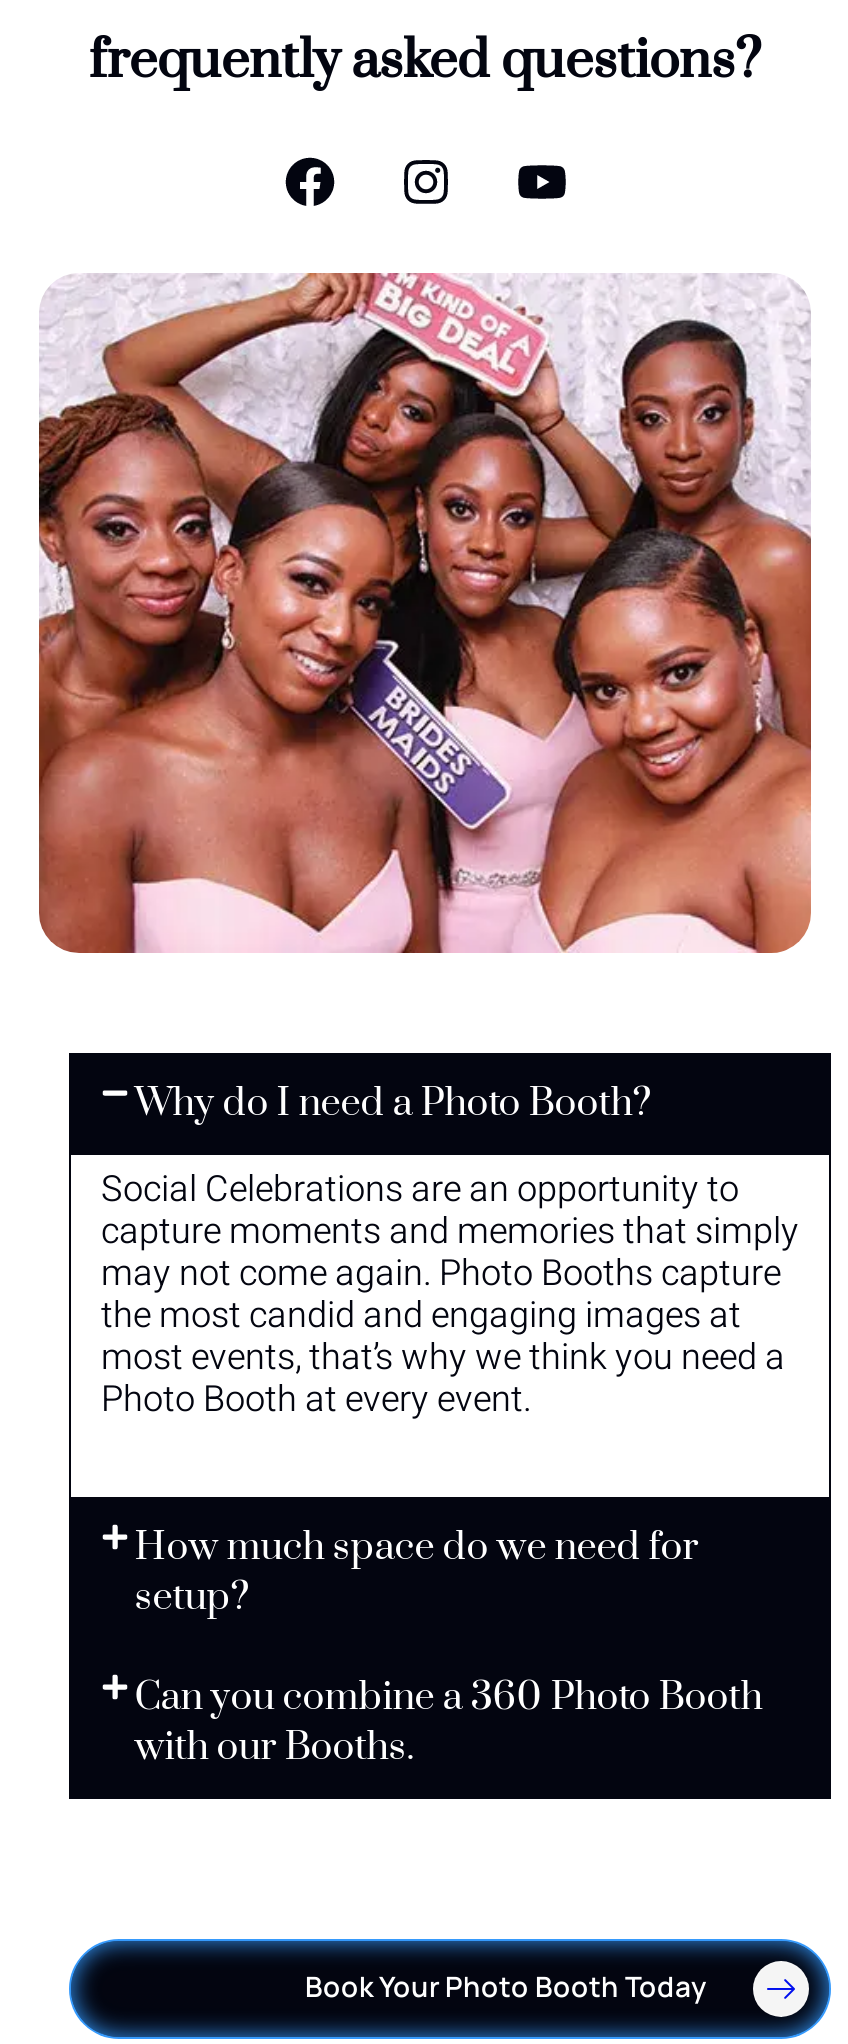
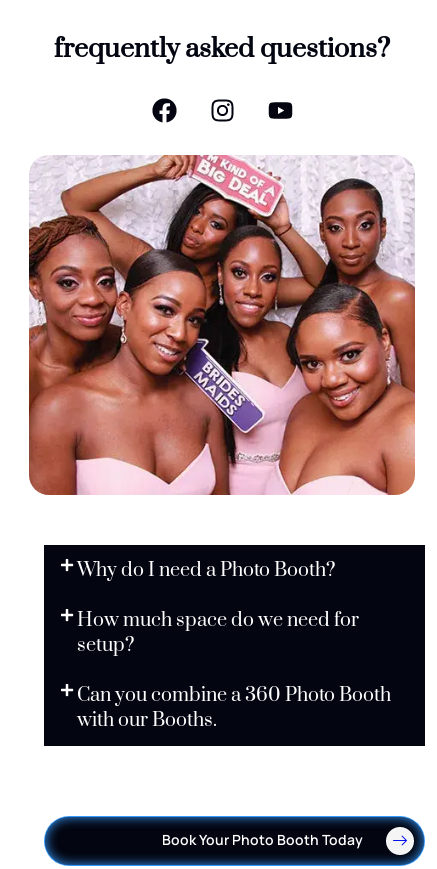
[69,1152,831,1498] [image] | Social Celebrations are an opportunity to | capture moments and memories that simply | may not come again. Photo Booths capture | the most candid and engaging images at | most events, that’s why we think you need a | Photo Booth at every event. -> none

